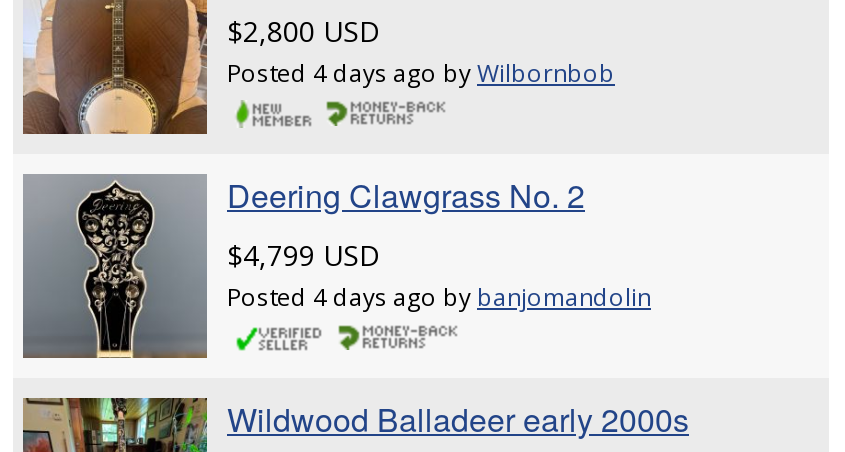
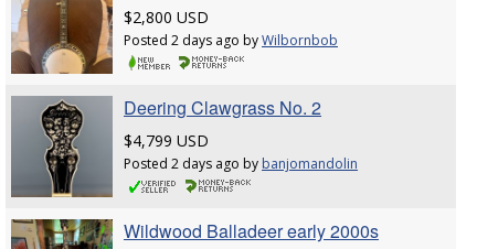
[227,56,615,90] Posted 4 days ago by Wilbornbob -> [124,31,338,50] Posted 2 days ago by Wilbornbob
[227,280,651,314] Posted 4 days ago by banjomandolin -> [124,154,358,173] Posted 2 days ago by banjomandolin

